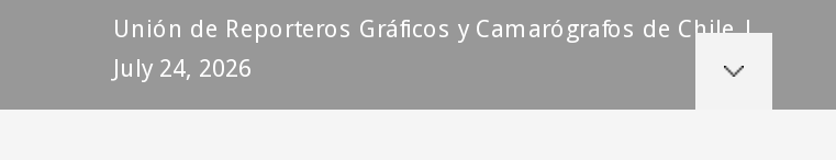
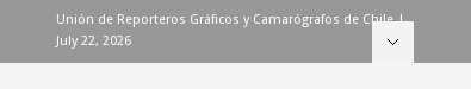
[113,55,252,83] July 24, 2026 -> [56,33,131,49] July 22, 2026

